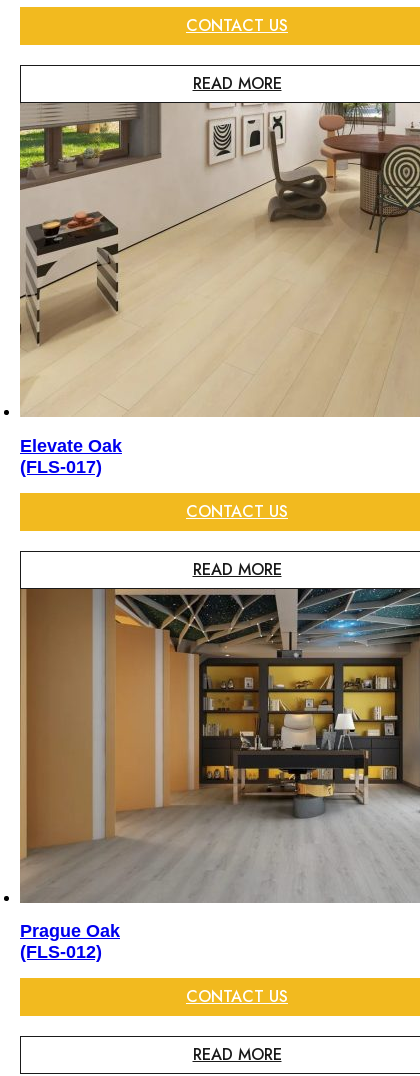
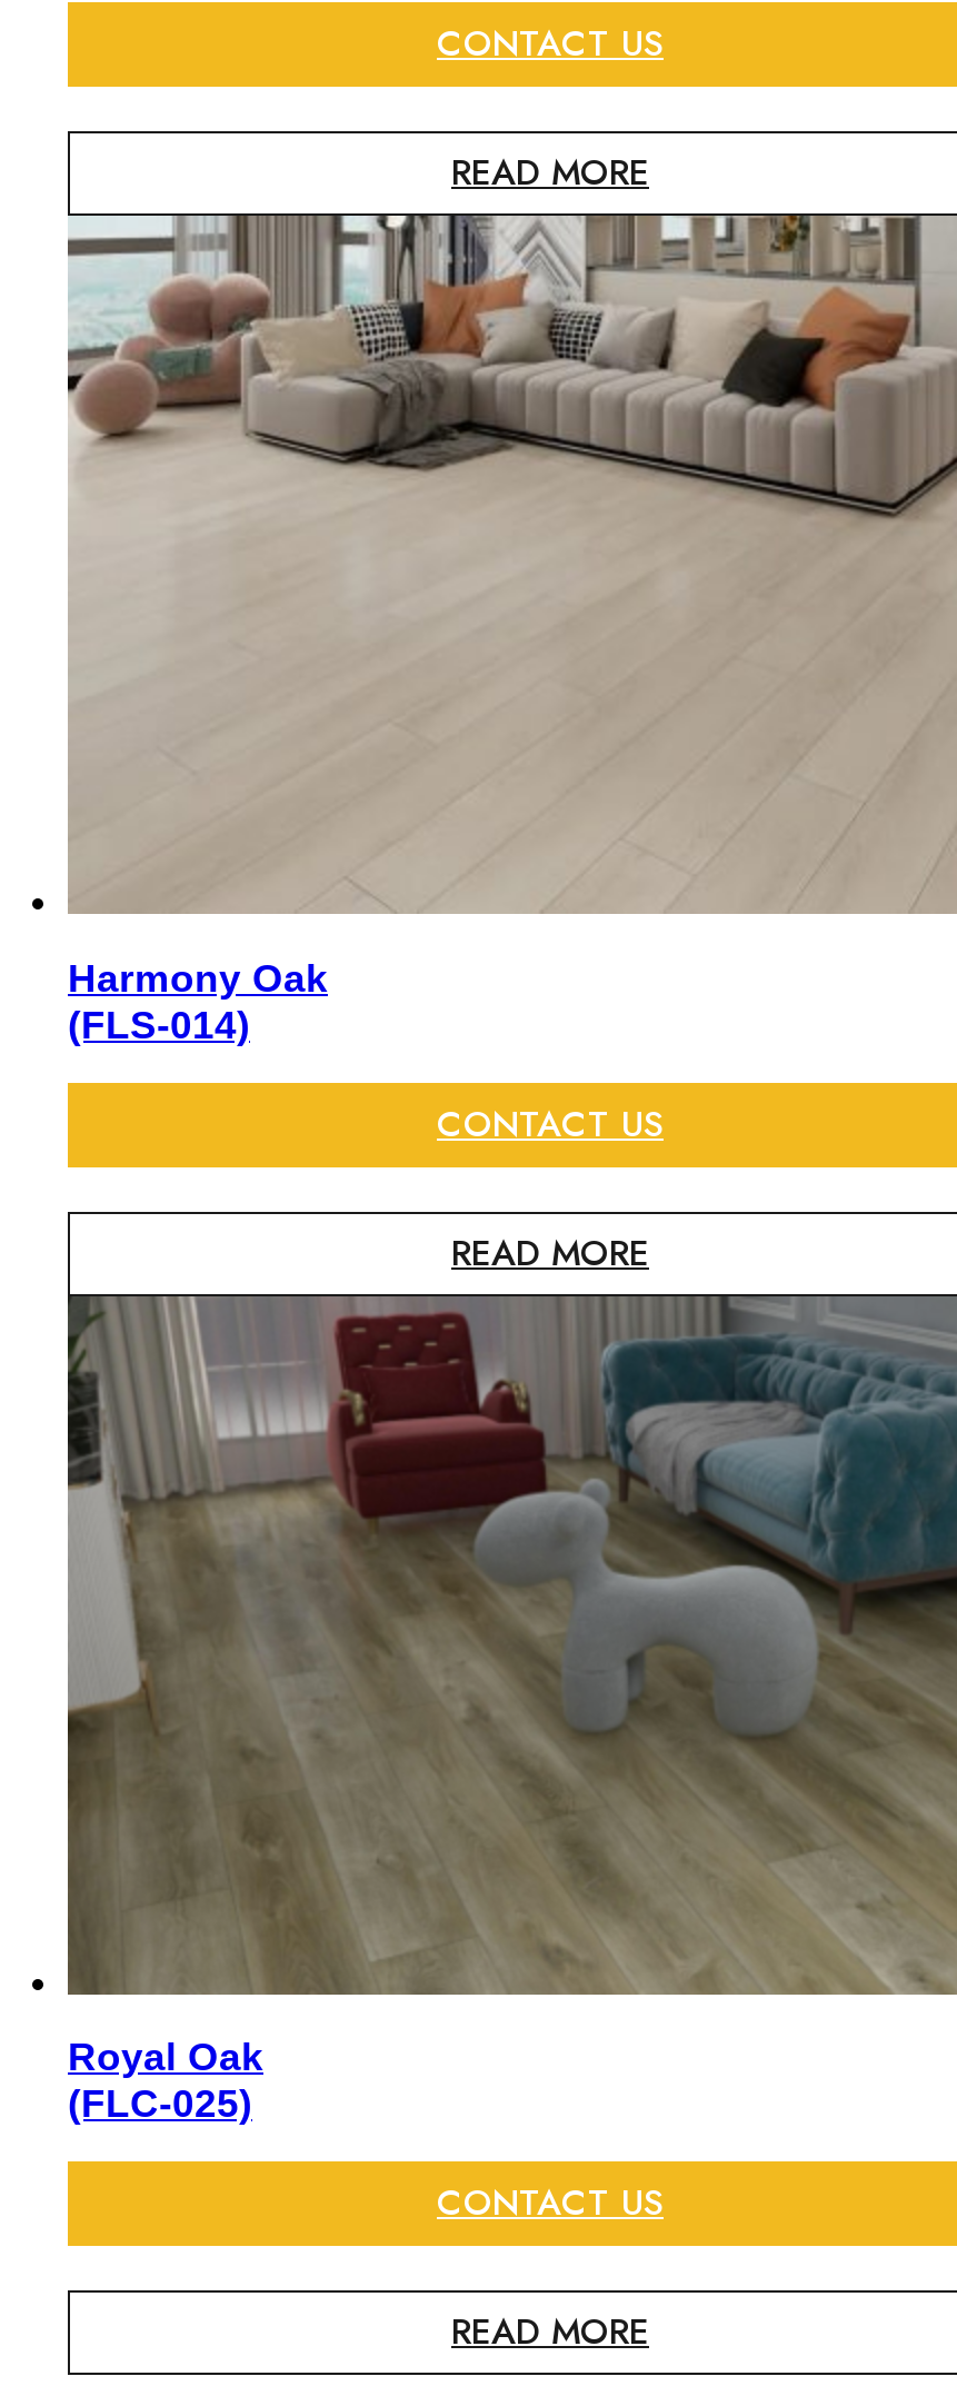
[19,102,417,477] [image] | Elevate Oak | (FLS-017) -> [68,213,950,1047] [image] | Harmony Oak | (FLS-014)
[19,589,417,962] [image] | Prague Oak | (FLS-012) -> [66,1294,950,2126] [image] | Royal Oak | (FLC-025)

